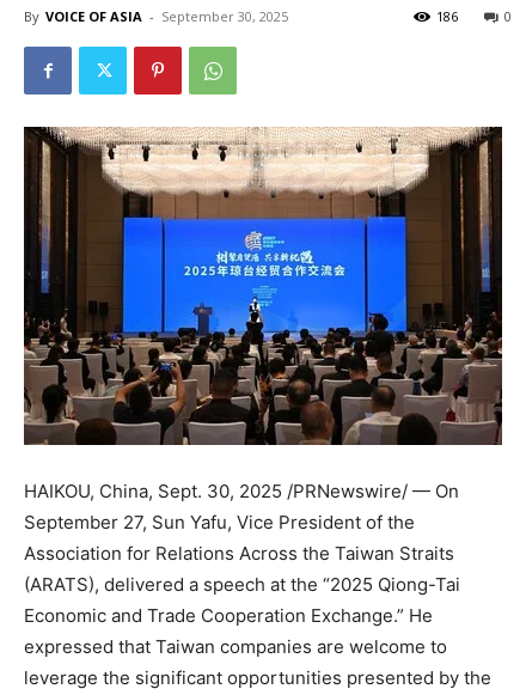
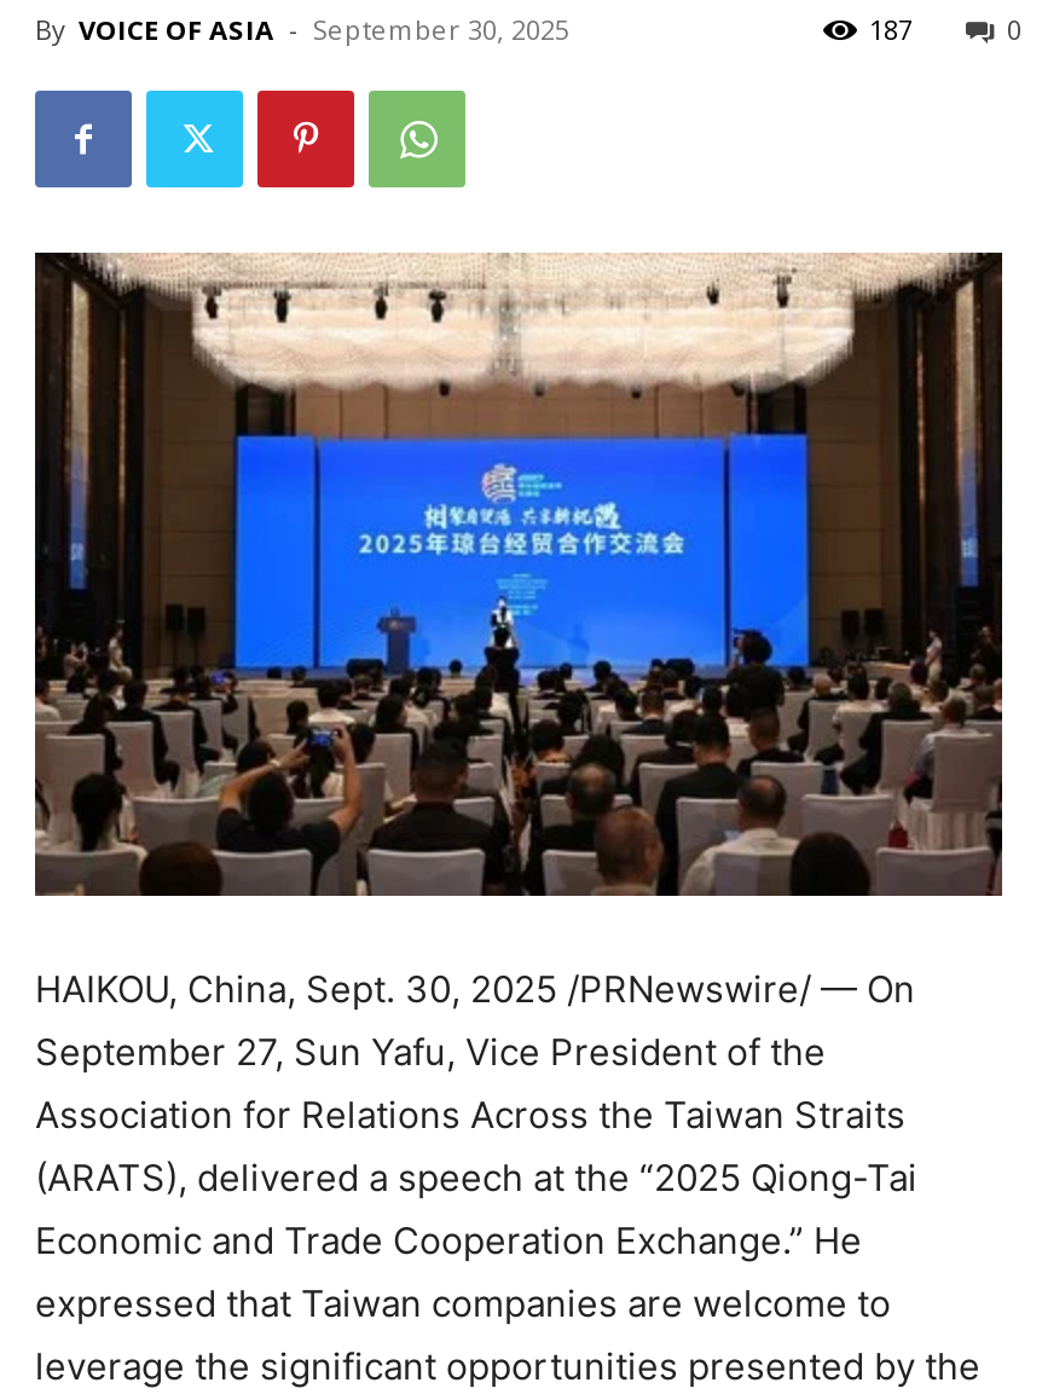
[436,7,458,25] 186 -> [869,11,913,47] 187

